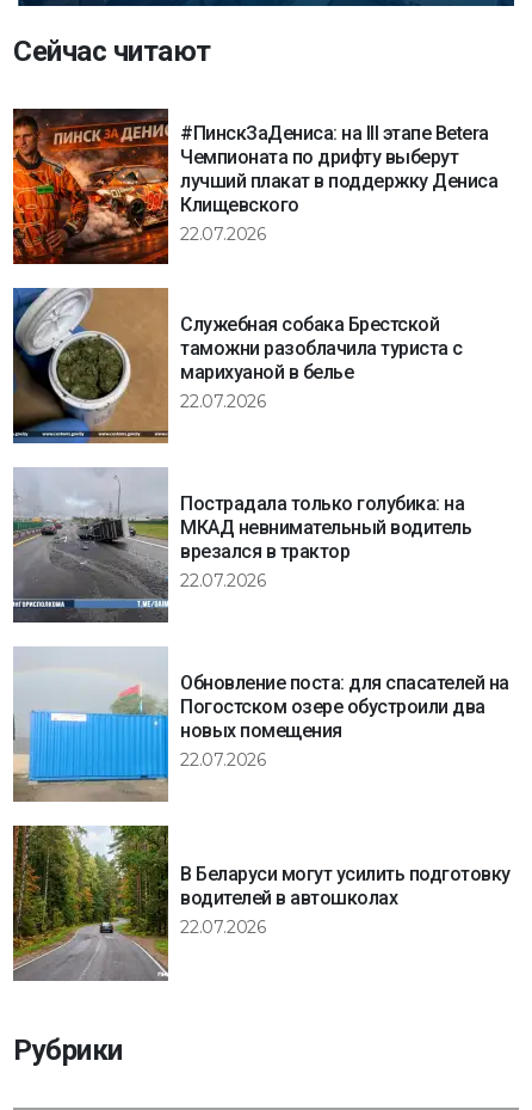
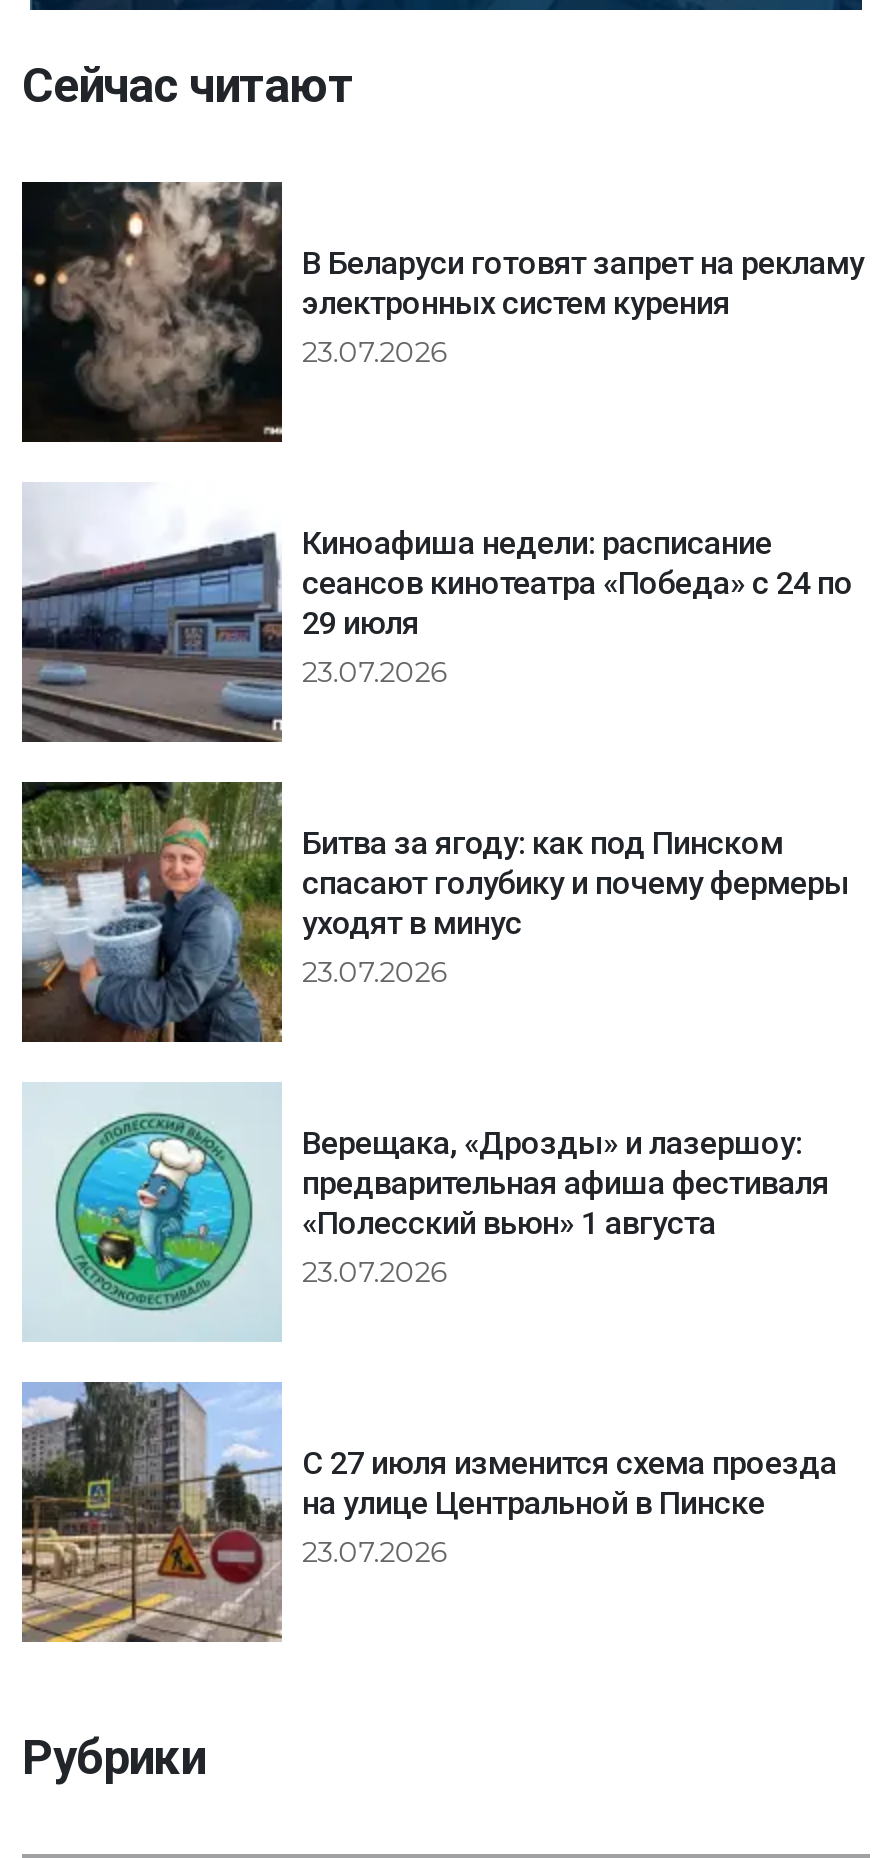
[12,108,497,264] [image] | #ПинскЗаДениса: на III этапе Betera | Чемпионата по дрифту выберут | лучший плакат в поддержку Дениса | Клищевского | 22.07.2026 -> [20,180,864,442] [image] | В Беларуси готовят запрет на рекламу | электронных систем курения | 23.07.2026
[12,287,462,444] [image] | Служебная собака Брестской | таможни разоблачила туриста с | марихуаной в белье | 22.07.2026 -> [20,482,853,744] [image] | Киноафиша недели: расписание | сеансов кинотеатра «Победа» с 24 по | 29 июля | 23.07.2026
[12,467,471,623] [image] | Пострадала только голубика: на | МКАД невнимательный водитель | врезался в трактор | 22.07.2026 -> [20,780,849,1042] [image] | Битва за ягоду: как под Пинском | спасают голубику и почему фермеры | уходят в минус | 23.07.2026
[12,658,509,803] [image] | Обновление поста: для спасателей на | Погостском озере обустроили два | новых помещения | 22.07.2026 -> [22,1098,829,1342] [image] | Верещака, «Дрозды» и лазершоу: | предварительная афиша фестиваля | «Полесский вьюн» 1 августа | 23.07.2026
[12,824,510,982] [image] | В Беларуси могут усилить подготовку | водителей в автошколах | 22.07.2026 -> [20,1382,837,1644] [image] | С 27 июля изменится схема проезда | на улице Центральной в Пинске | 23.07.2026

